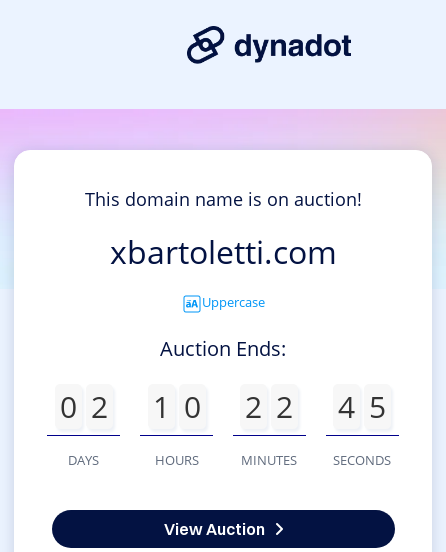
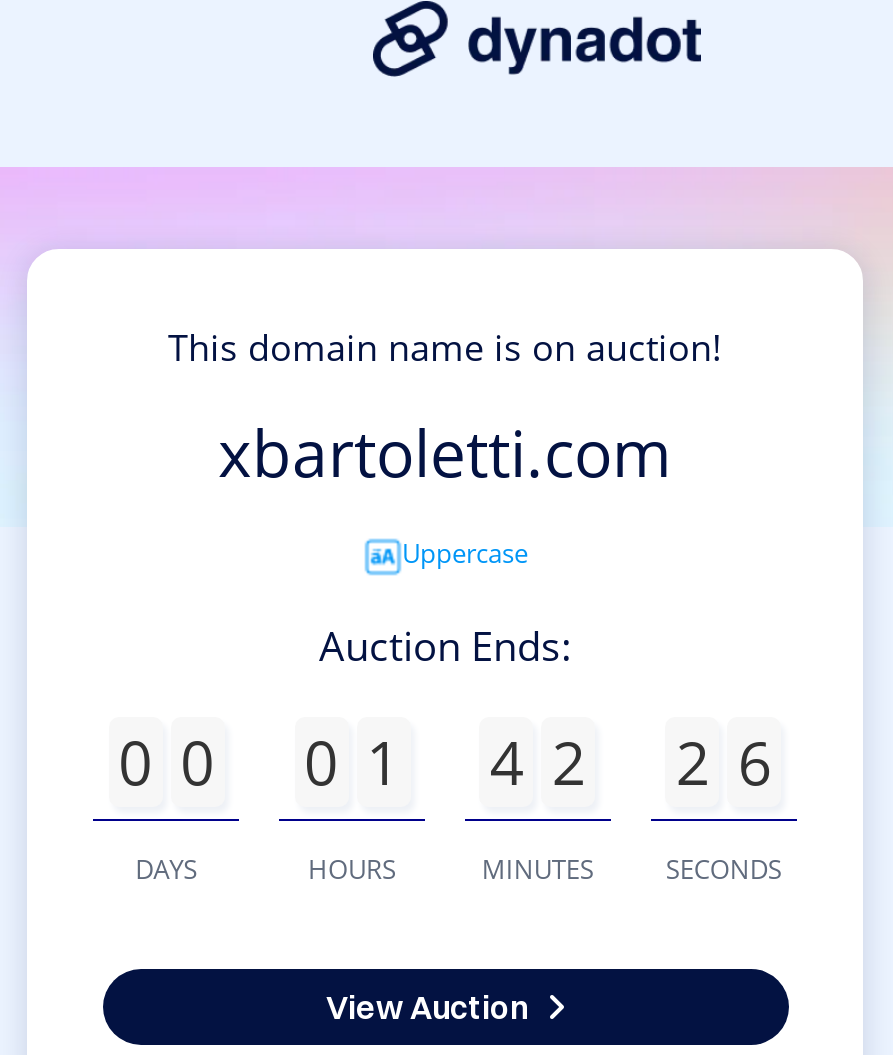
[60,386,108,427] 0 2 -> [118,721,214,803] 0 0
[152,386,200,427] 1 0 -> [304,721,400,803] 0 1
[245,386,293,427] 2 2 -> [490,721,586,803] 4 2
[338,386,386,427] 4 5 -> [676,721,772,803] 2 6

